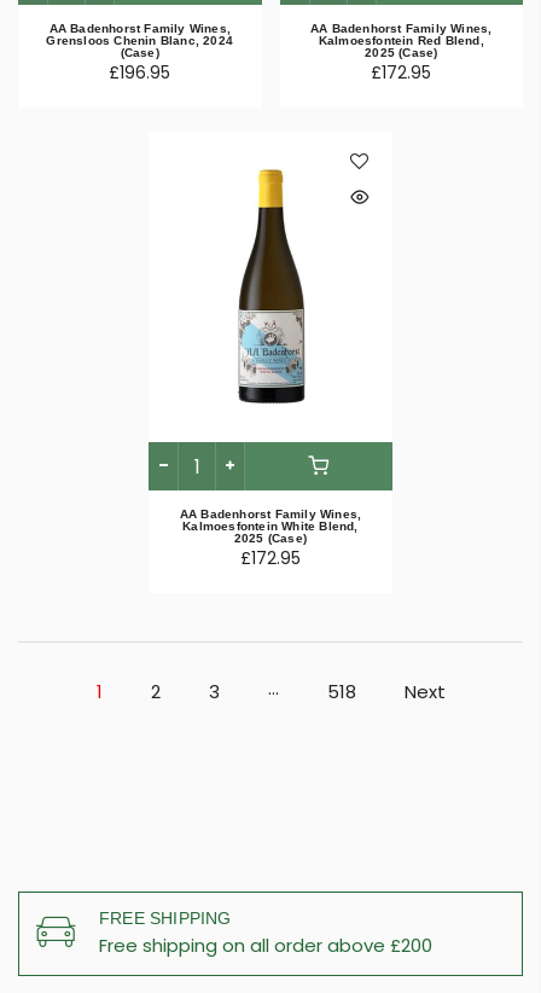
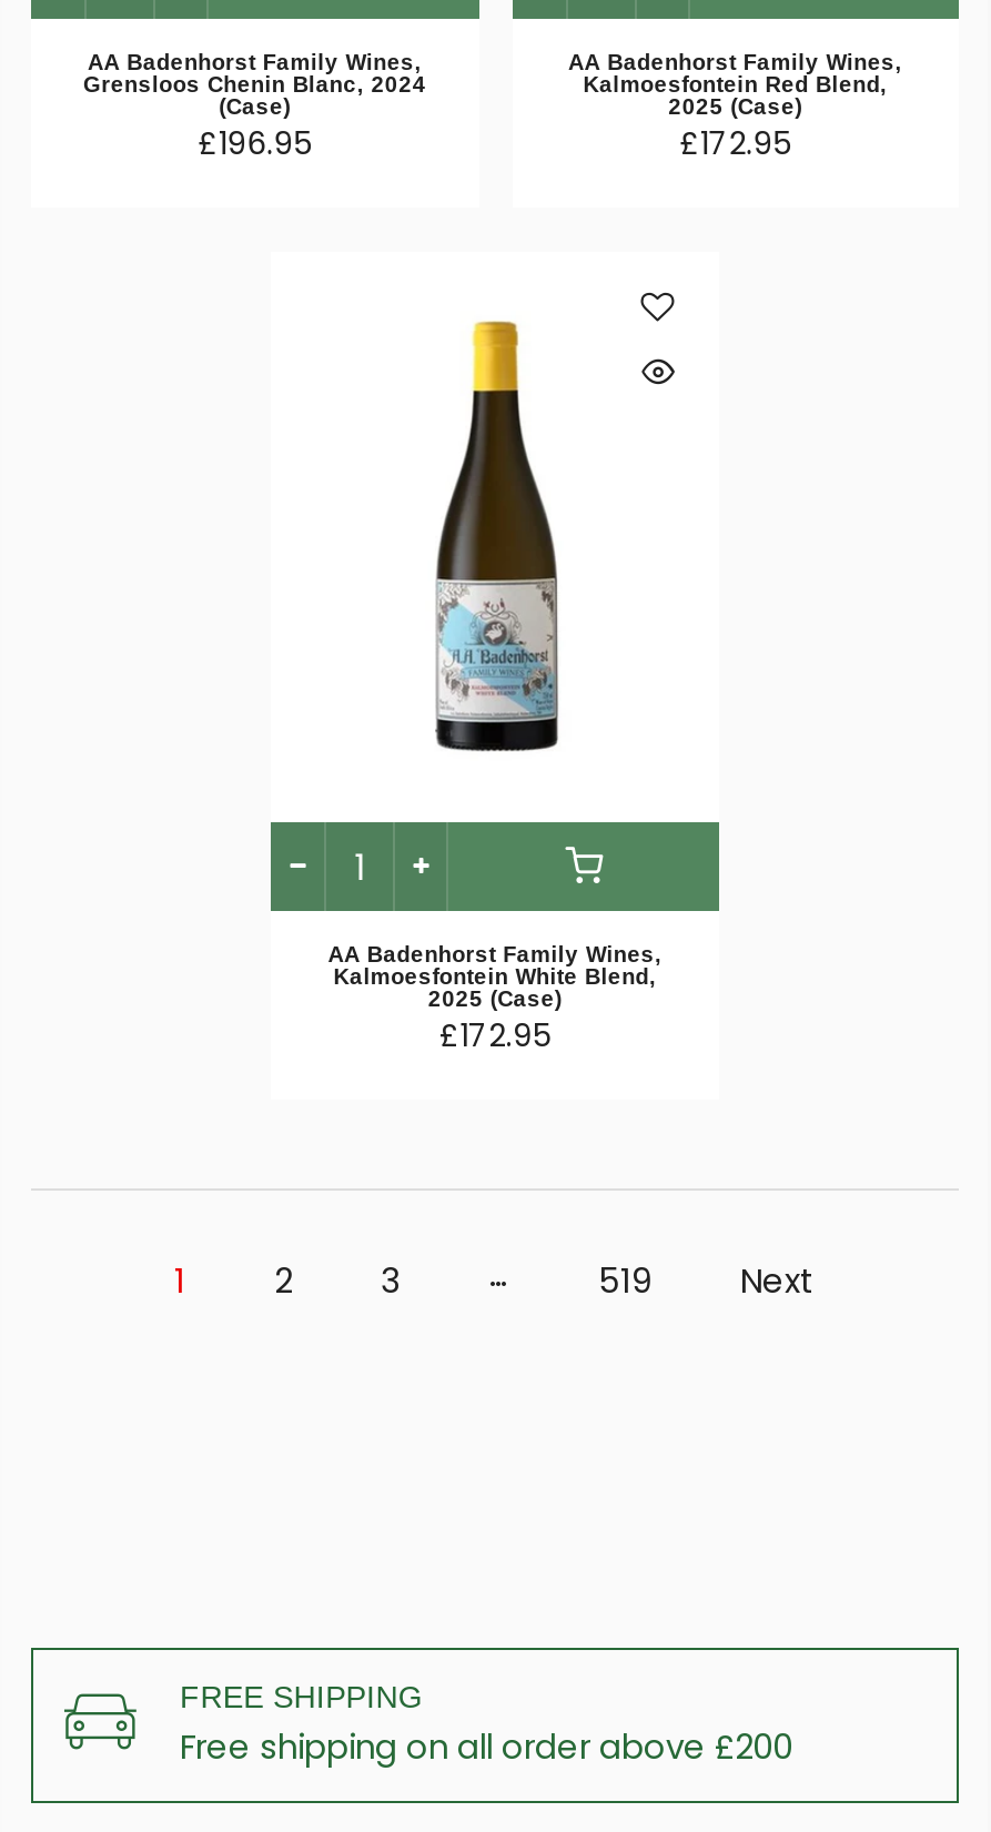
[327,679,356,705] 518 -> [598,1258,651,1304] 519

